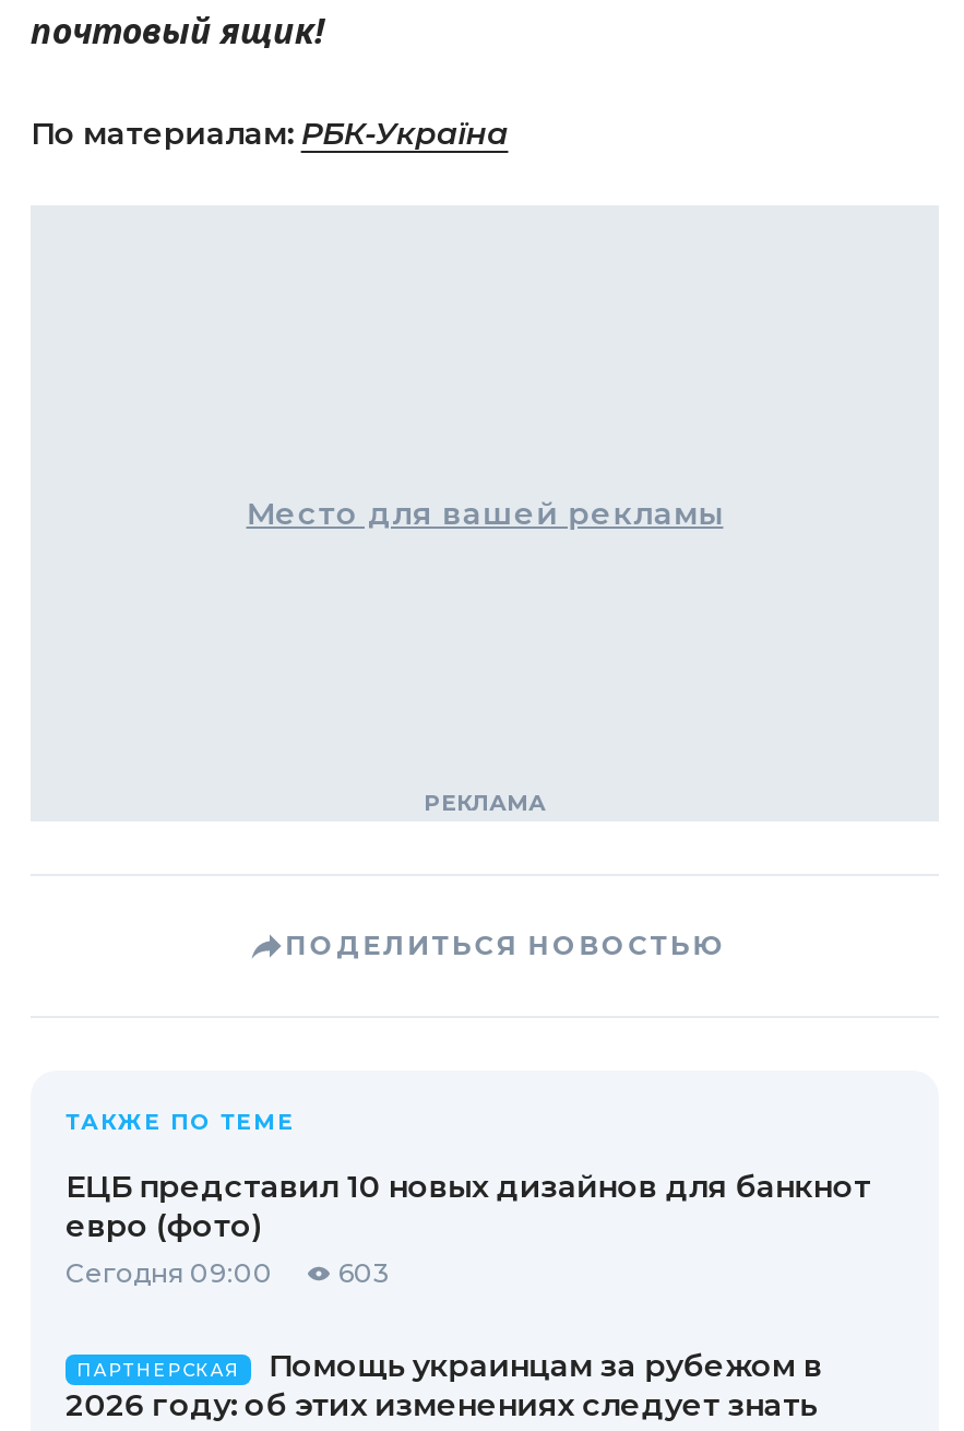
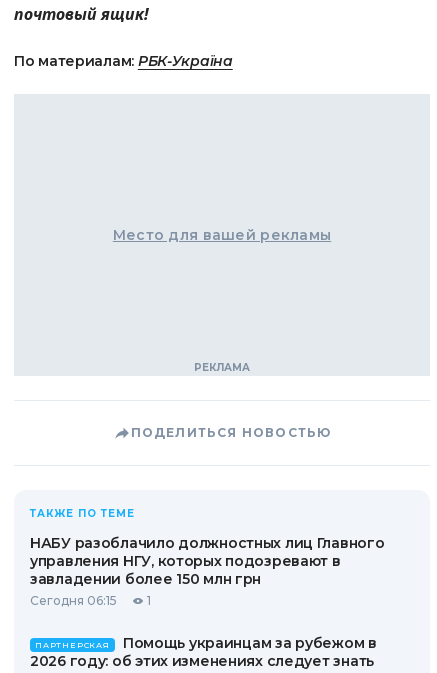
[66,1166,871,1289] ЕЦБ представил 10 новых дизайнов для банкнот | евро (фото) | Сегодня 09:00 | 603 -> [30,534,384,608] НАБУ разоблачило должностных лиц Главного | управления НГУ, которых подозревают в | завладении более 150 млн грн | Сегодня 06:15 | 1

